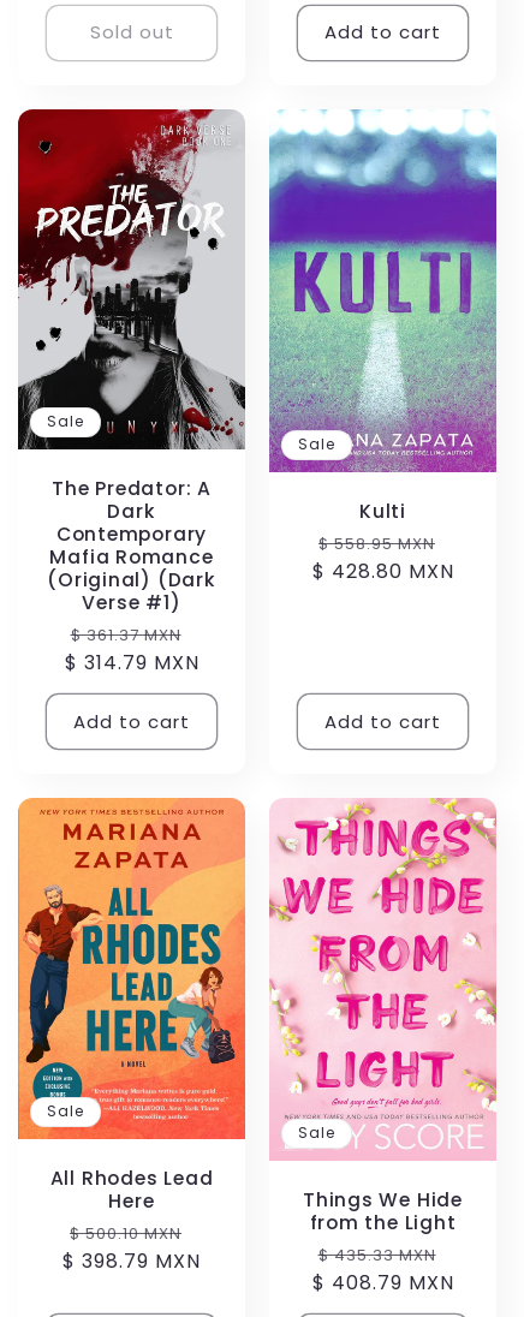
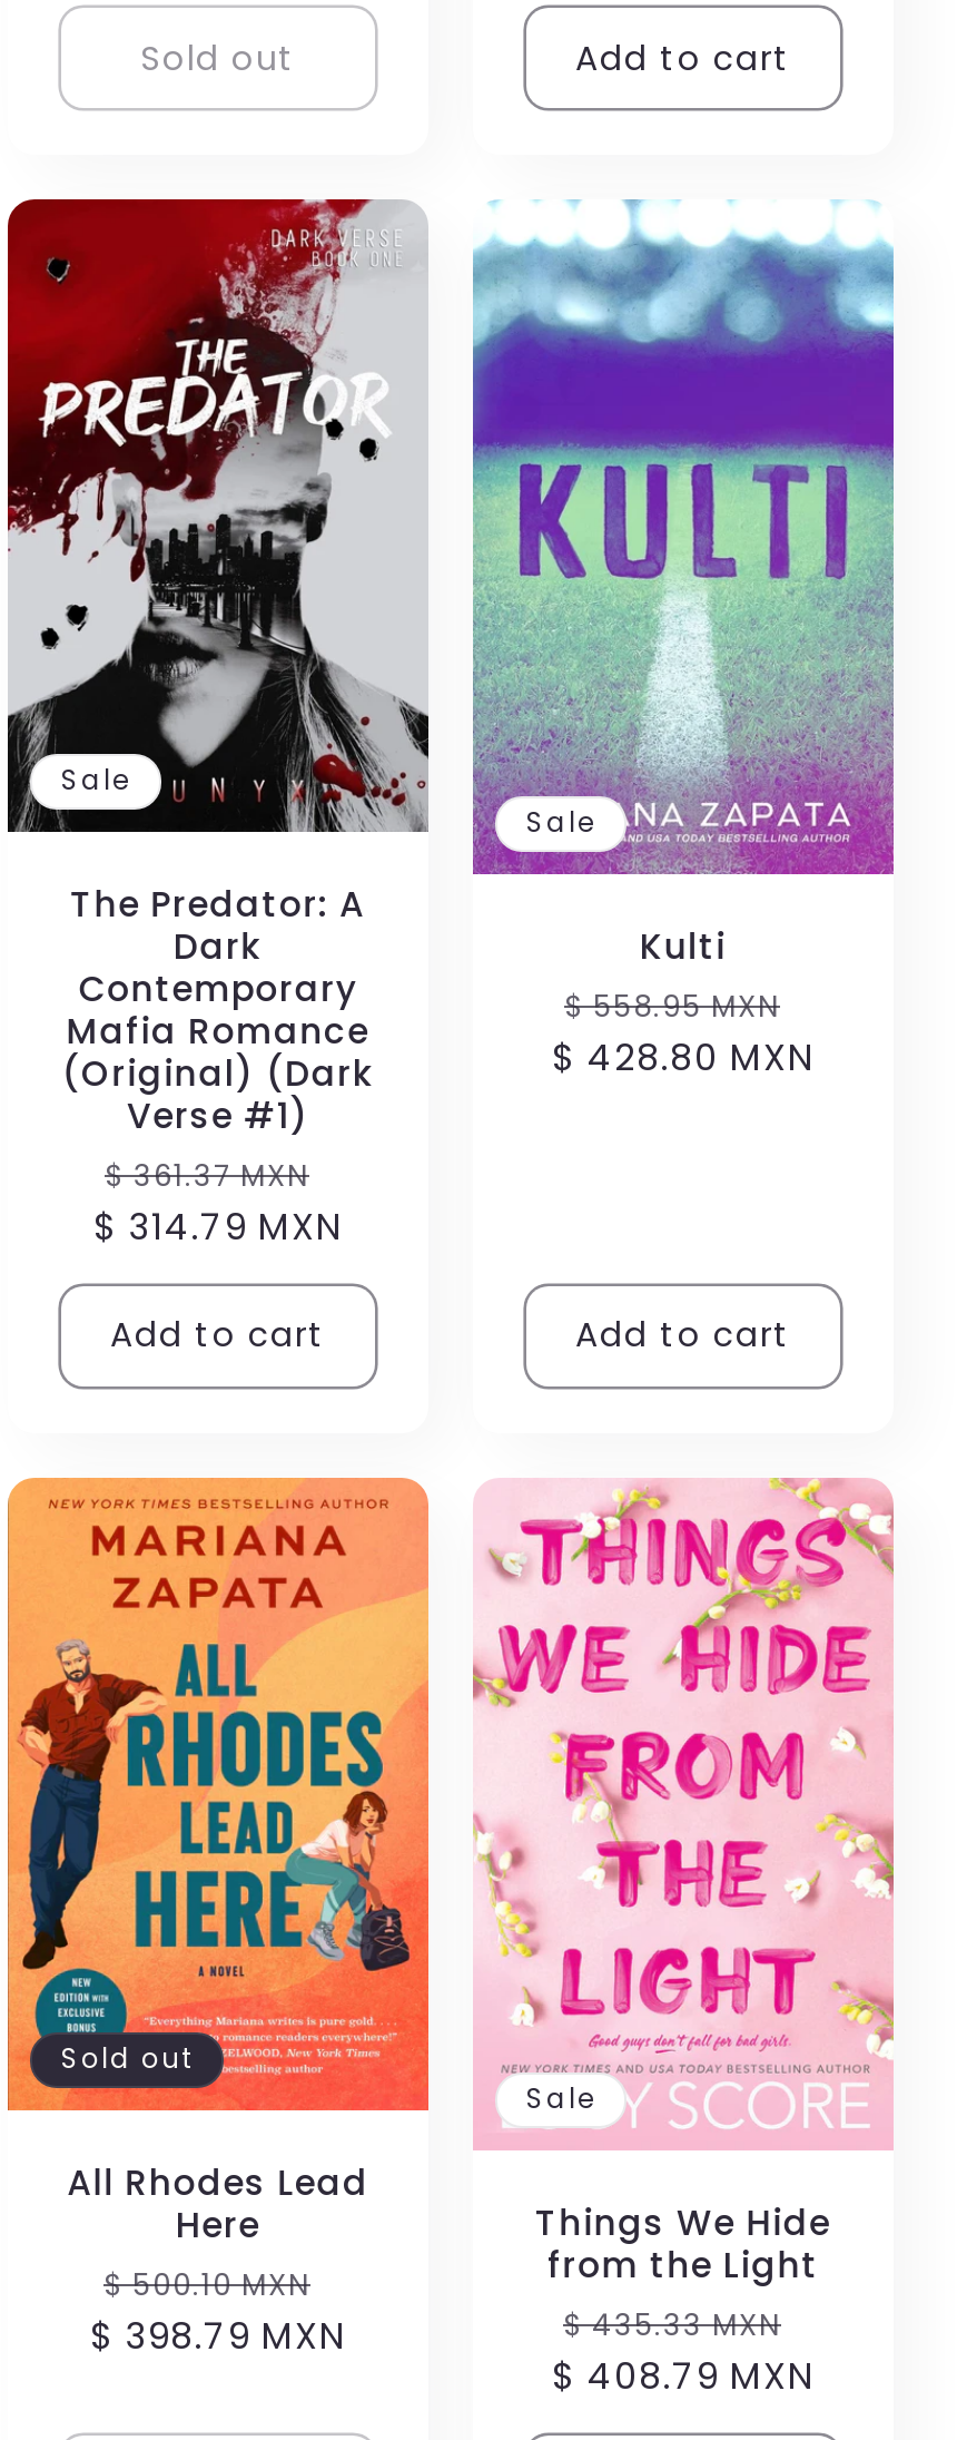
[47,1101,84,1121] Sale -> [61,2039,193,2077] Sold out

